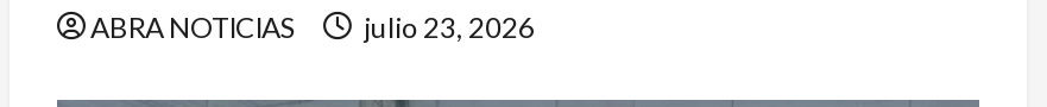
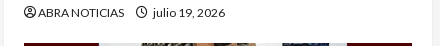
[90,10,535,45] ABRA NOTICIAS julio 23, 2026 -> [38,5,225,20] ABRA NOTICIAS julio 19, 2026

